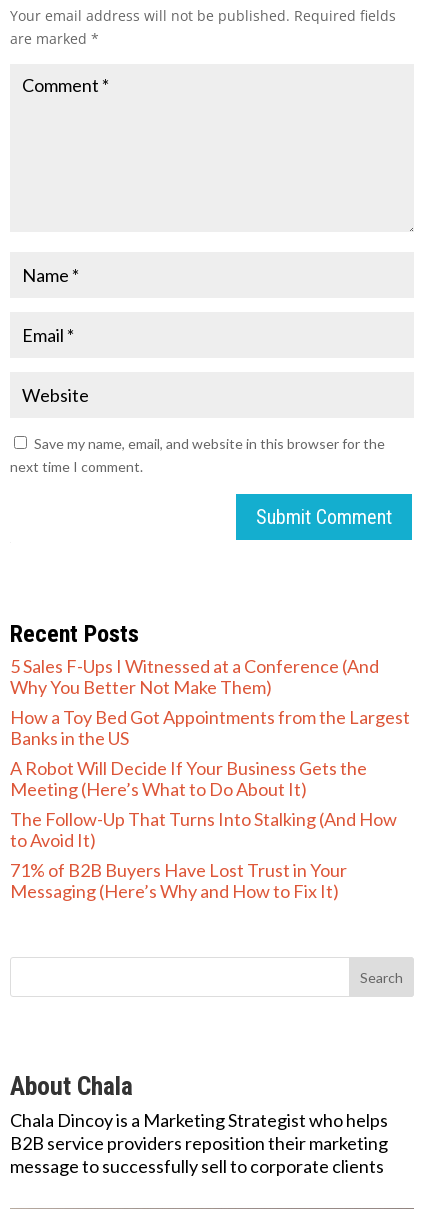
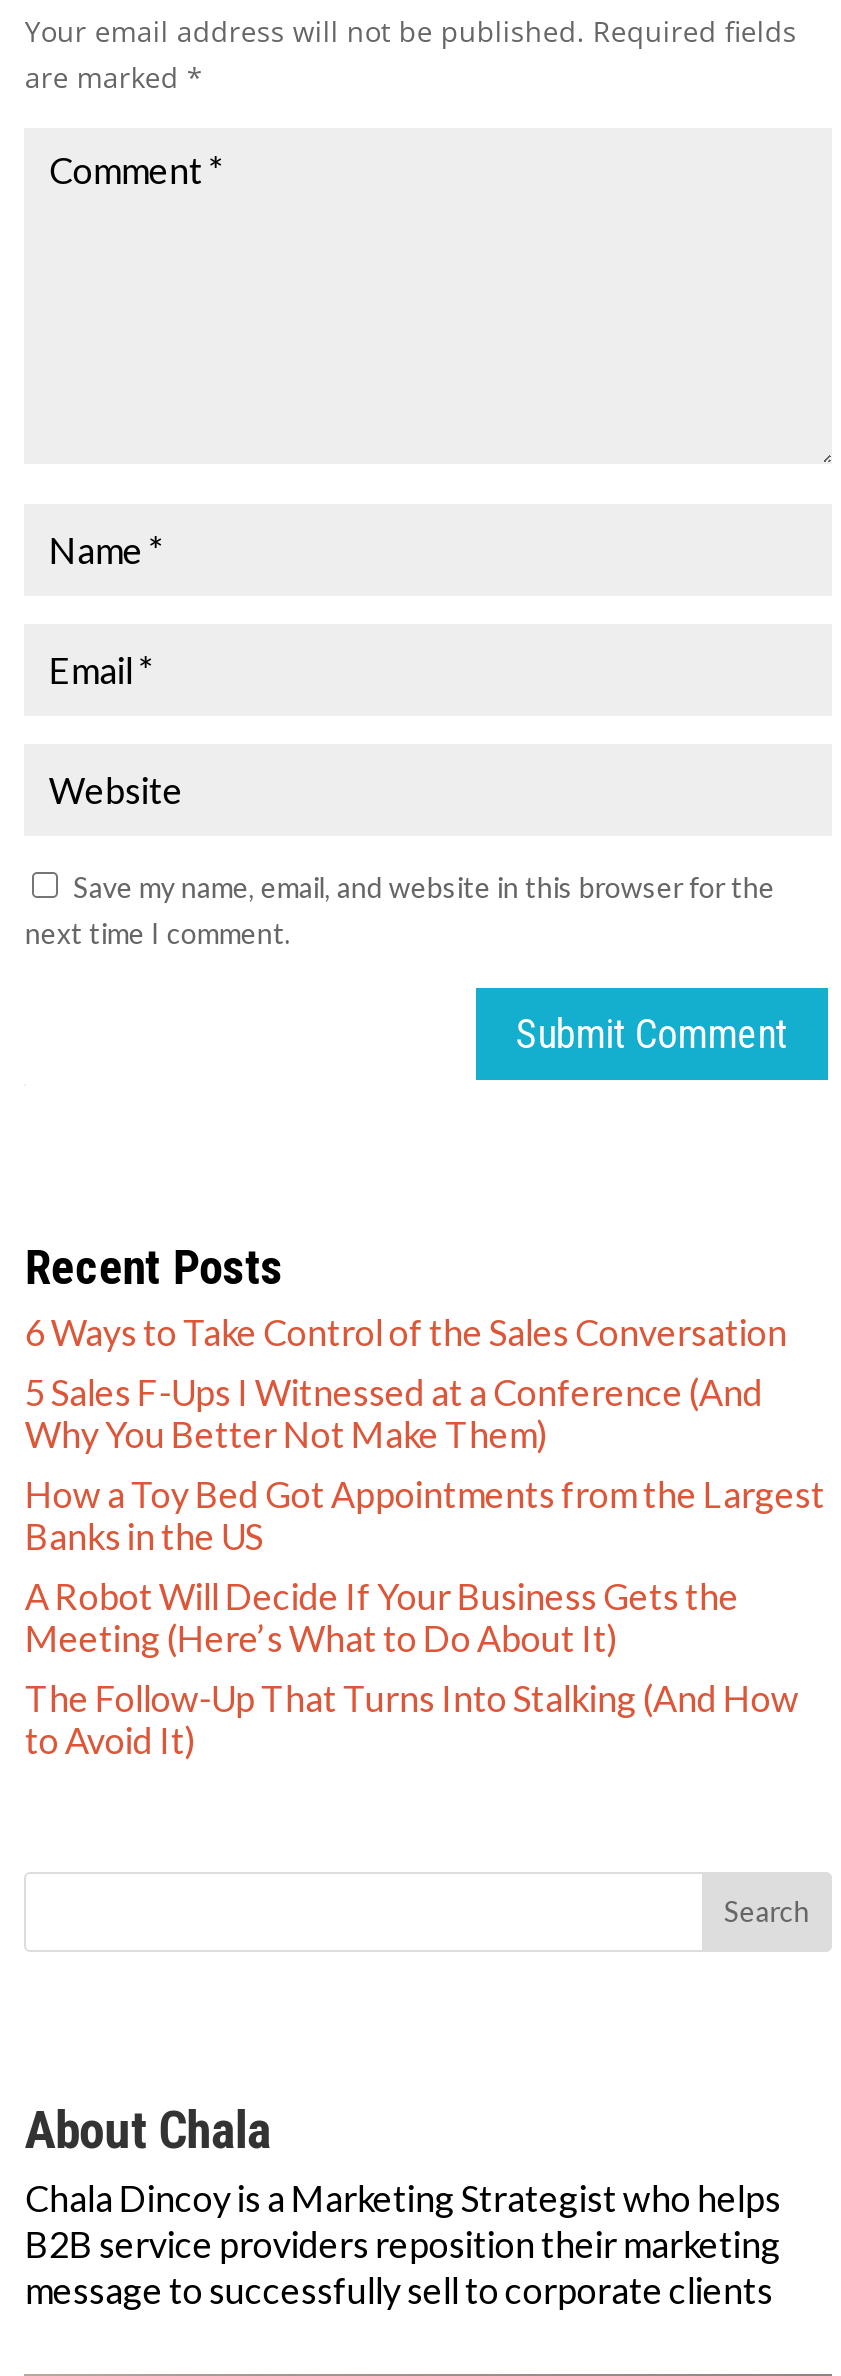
none -> [25,1309,787,1353] 6 Ways to Take Control of the Sales Conversation
moved [10,655,410,851] -> [25,1369,825,1761]: 5 Sales F-Ups I Witnessed at a Conference (And | Why You Better Not Make Them) | How a Toy Bed Got Appointments from the Largest | Banks in the US | A Robot Will Decide If Your Business Gets the | Meeting (Here’s What to Do About It) | The Follow-Up That Turns Into Stalking (And How | to Avoid It)
[10,859,347,902] 71% of B2B Buyers Have Lost Trust in Your | Messaging (Here’s Why and How to Fix It) -> none

